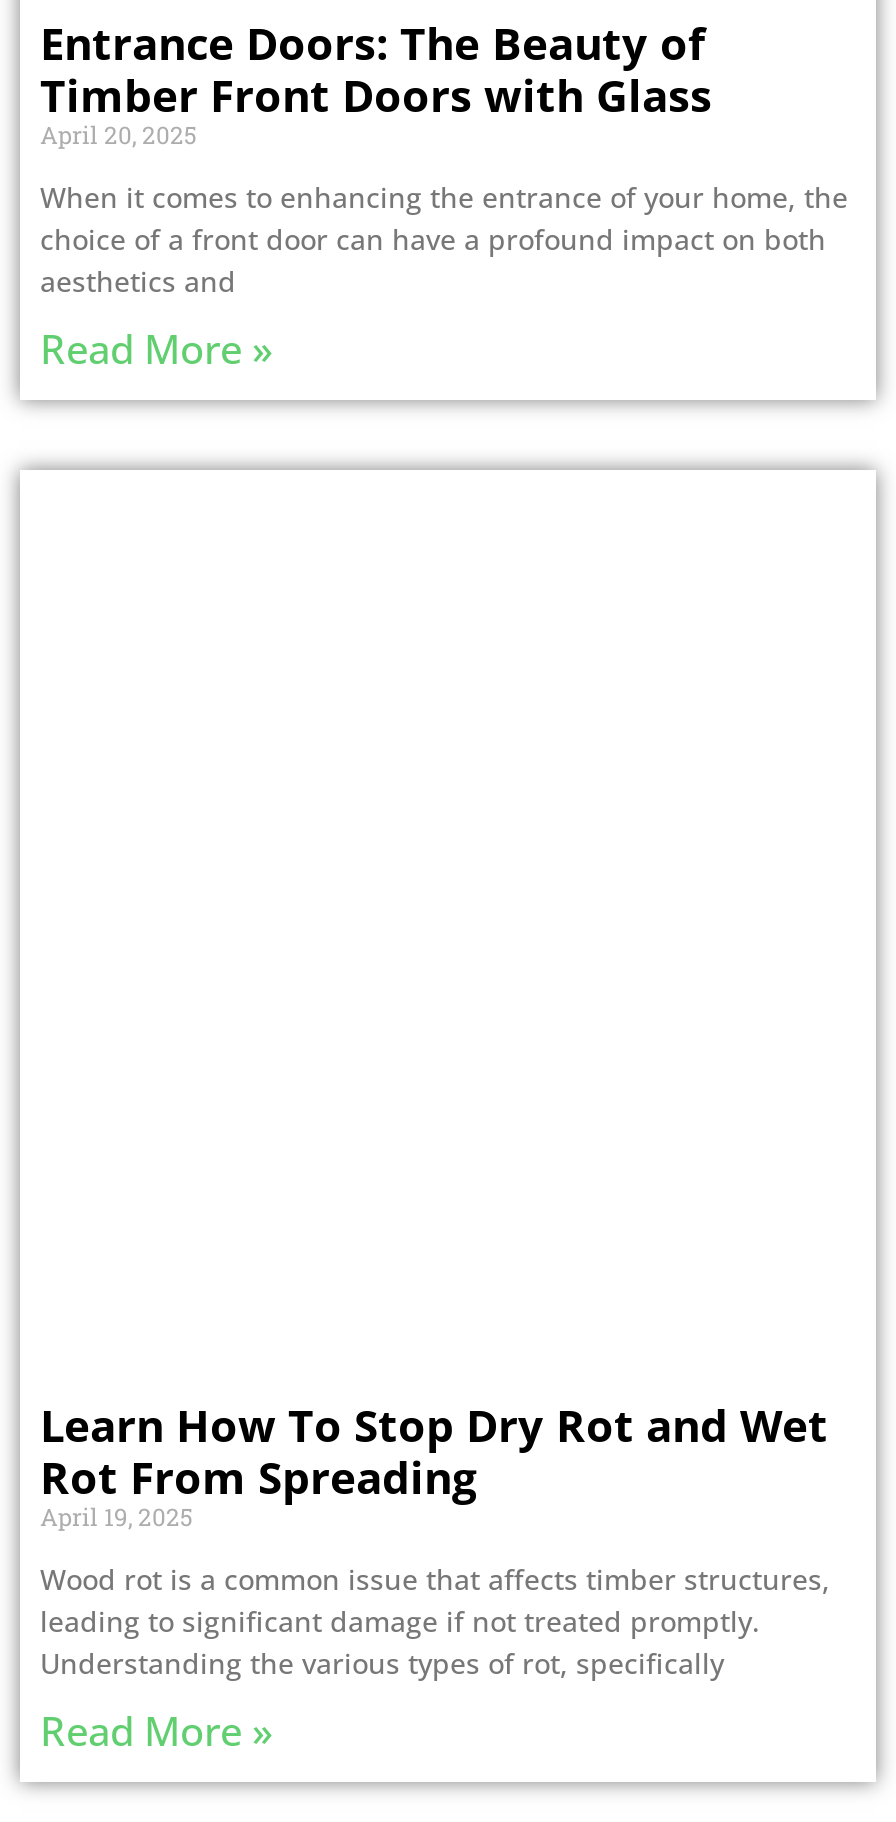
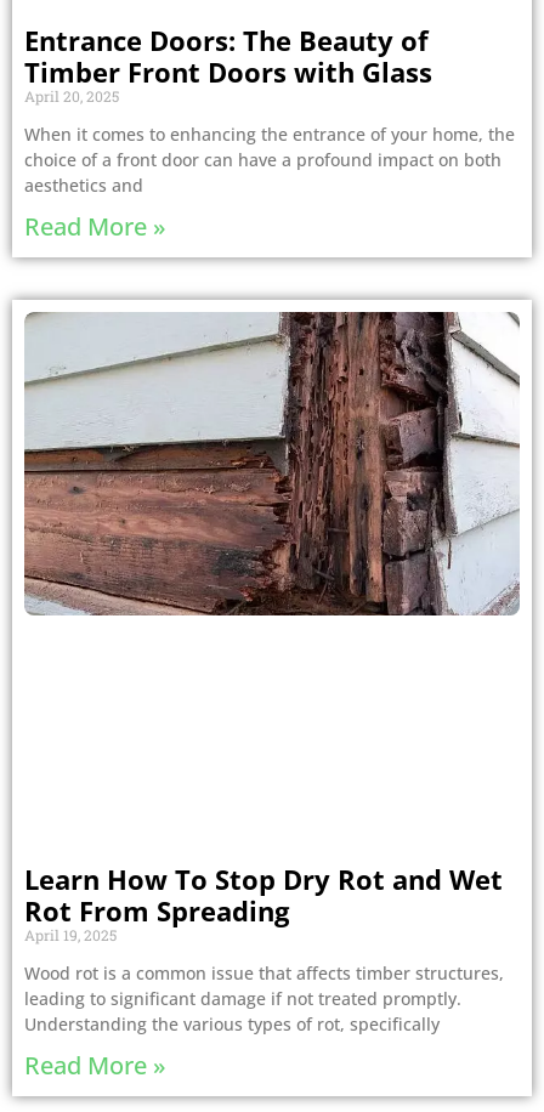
none -> [23,311,521,617] [image]

